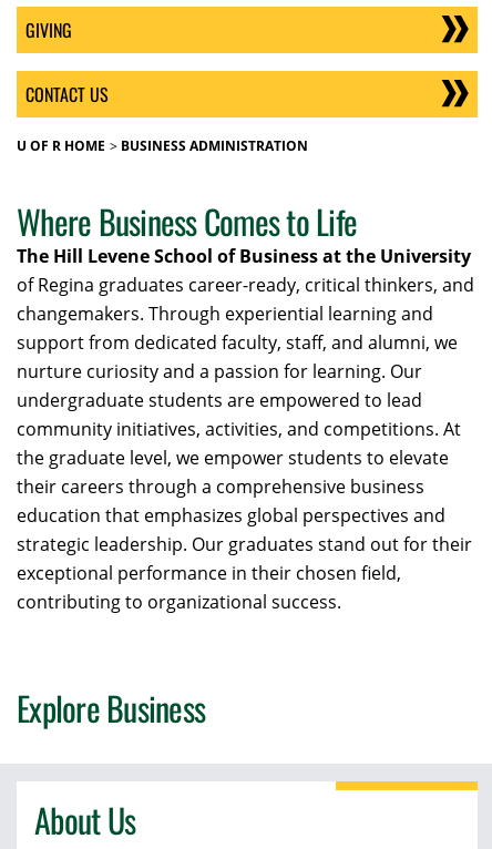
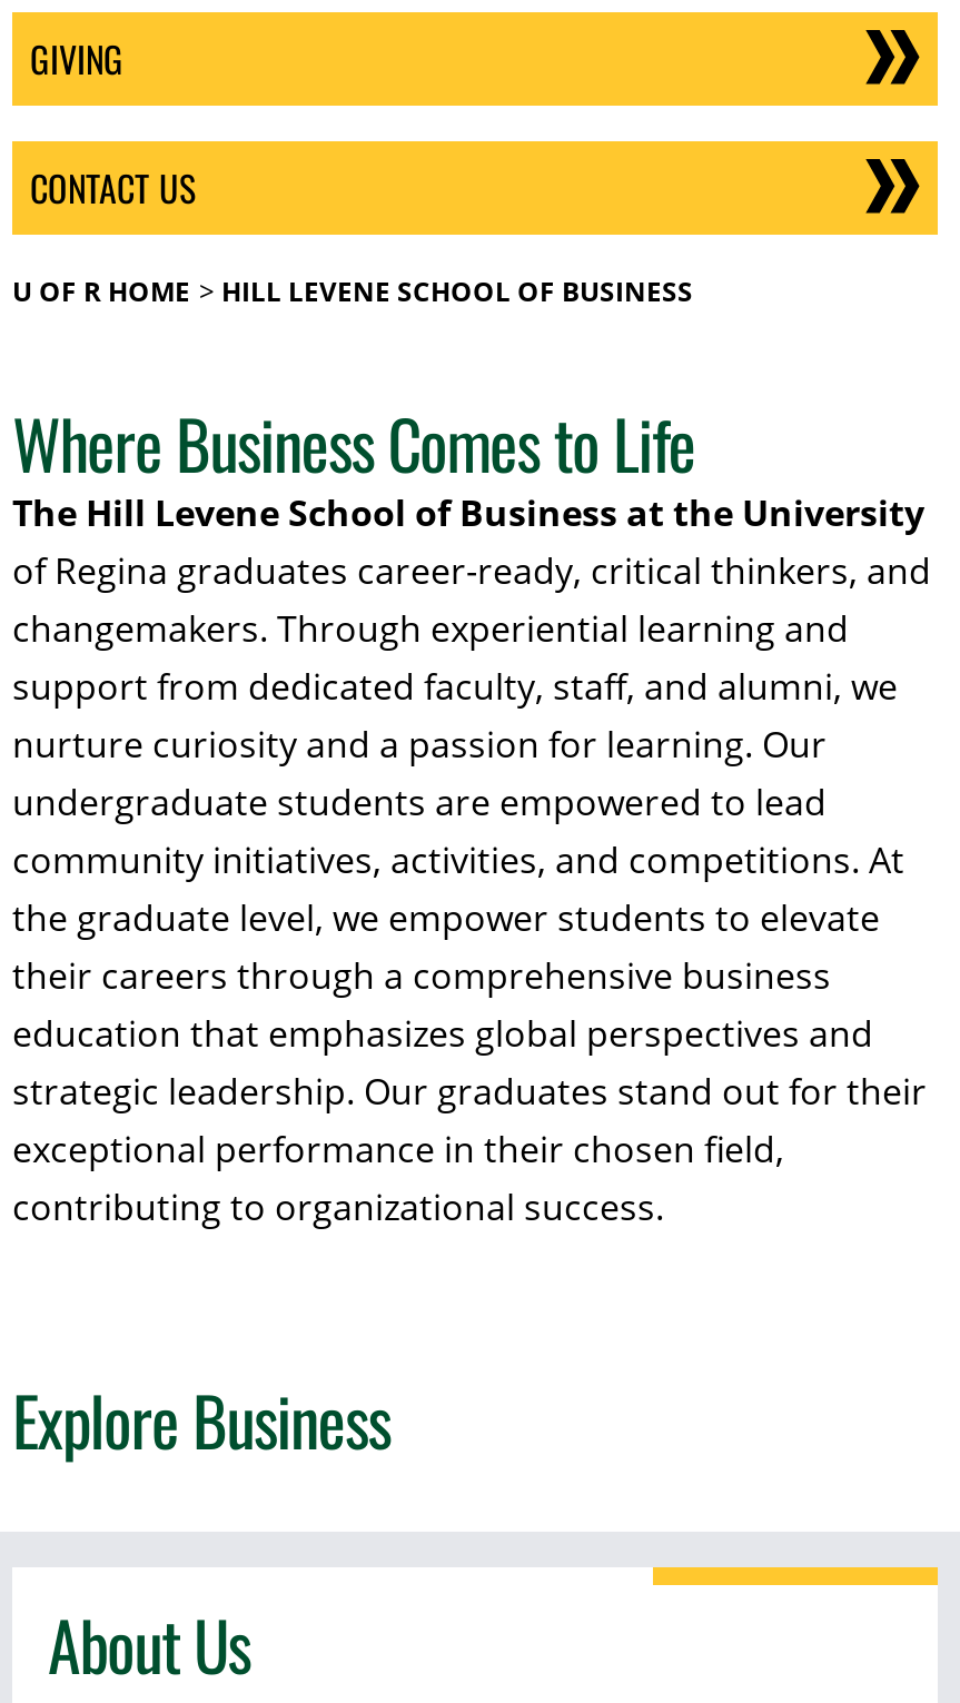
[121,136,308,155] BUSINESS ADMINISTRATION -> [221,272,693,310] HILL LEVENE SCHOOL OF BUSINESS

